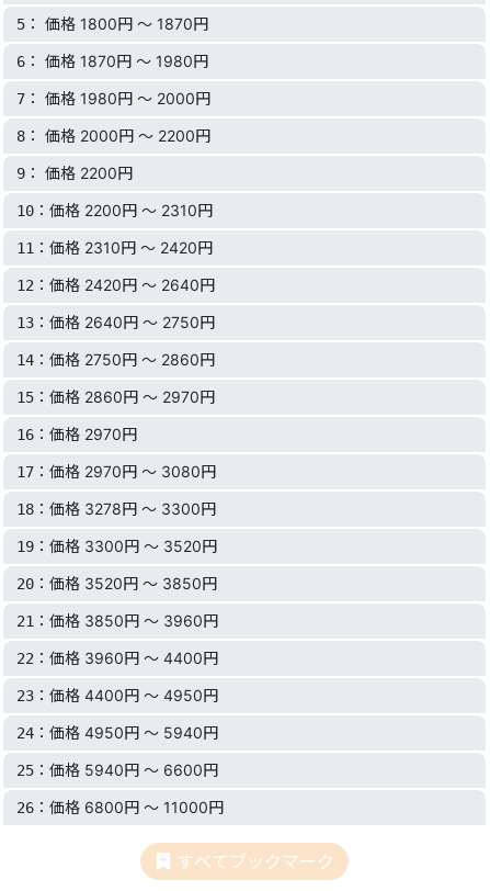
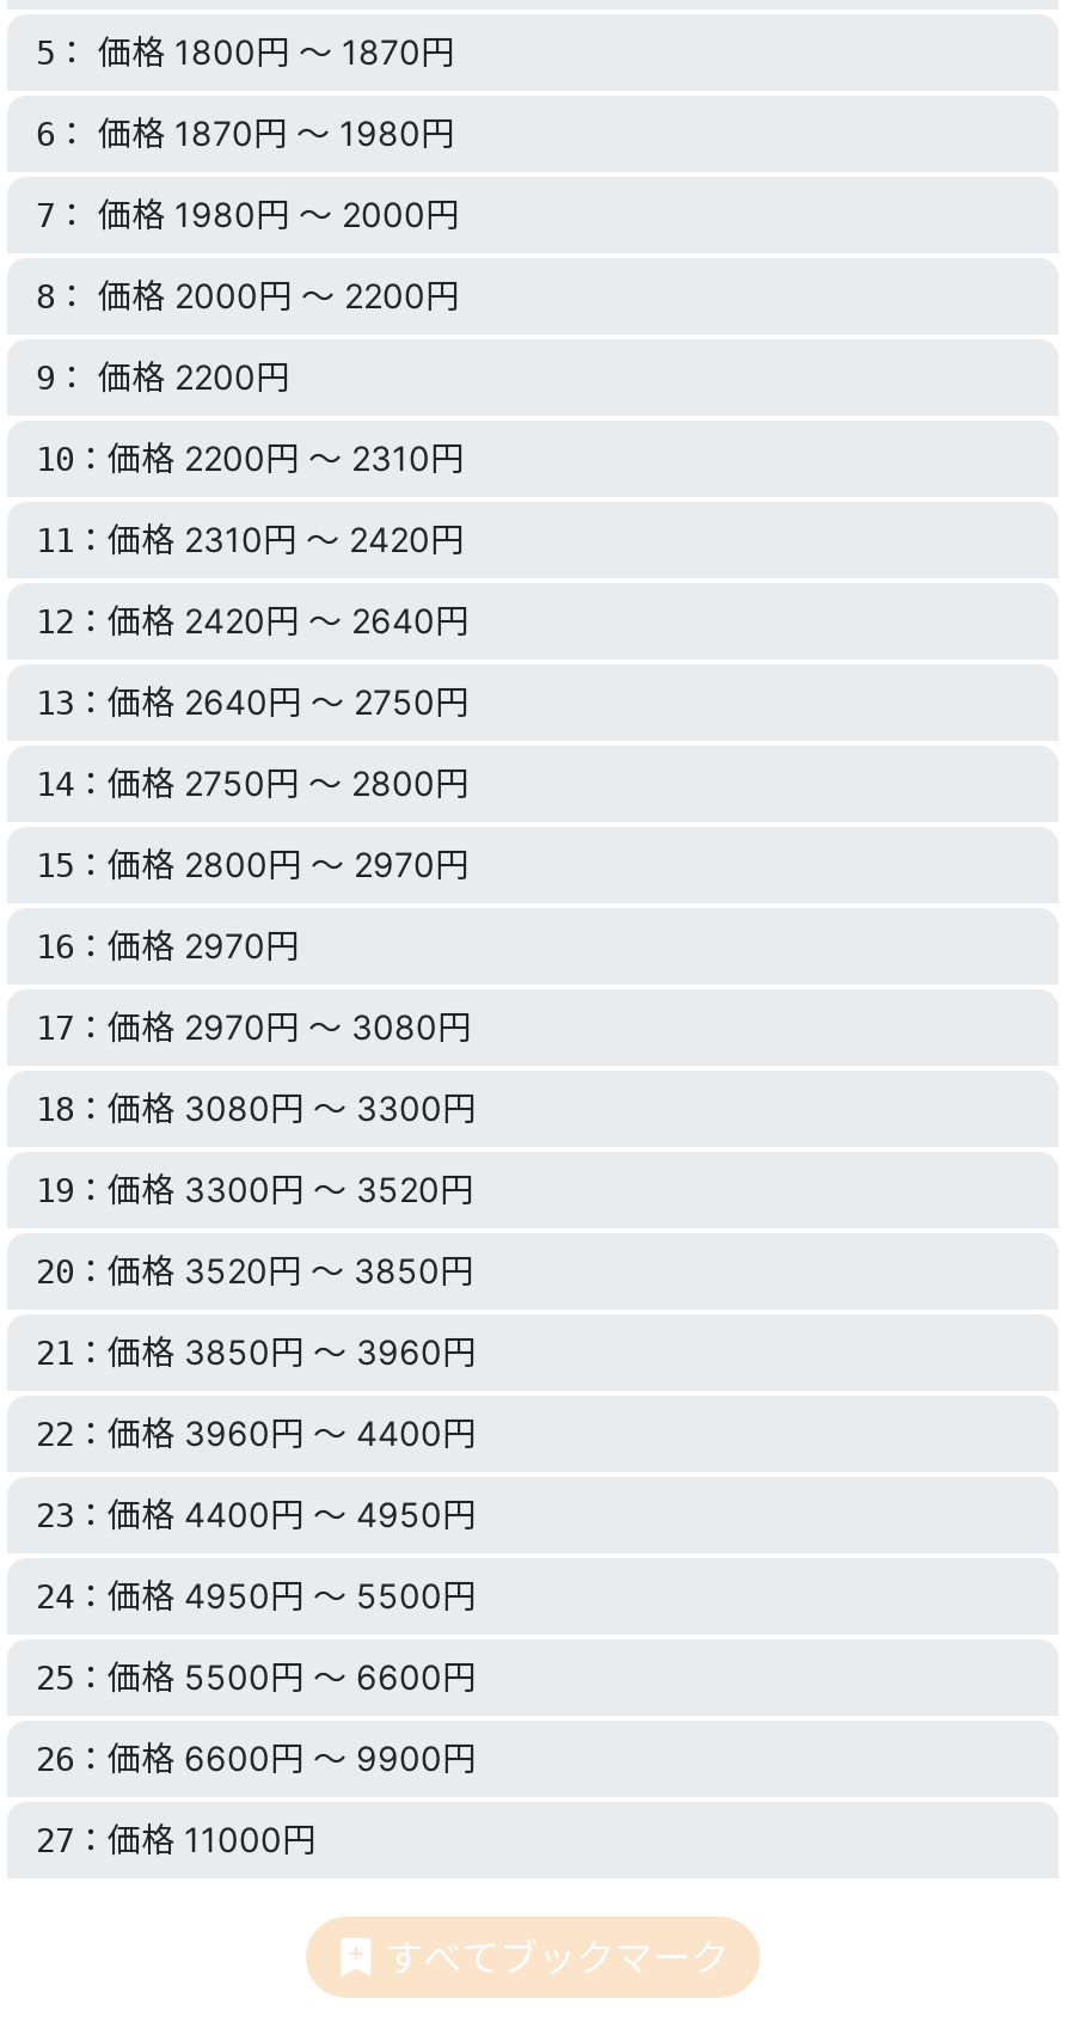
[16,350,215,368] 14：価格 2750円 〜 2860円 -> [36,762,468,802] 14：価格 2750円 〜 2800円
[16,387,215,406] 15：価格 2860円 〜 2970円 -> [36,843,468,884] 15：価格 2800円 〜 2970円
[16,499,216,518] 18：価格 3278円 〜 3300円 -> [36,1087,476,1128] 18：価格 3080円 〜 3300円
[16,723,224,816] 24：価格 4950円 〜 5940円 | 25：価格 5940円 〜 6600円 | 26：価格 6800円 〜 11000円 -> [36,1574,476,1859] 24：価格 4950円 〜 5500円 | 25：価格 5500円 〜 6600円 | 26：価格 6600円 〜 9900円 | 27：価格 11000円

